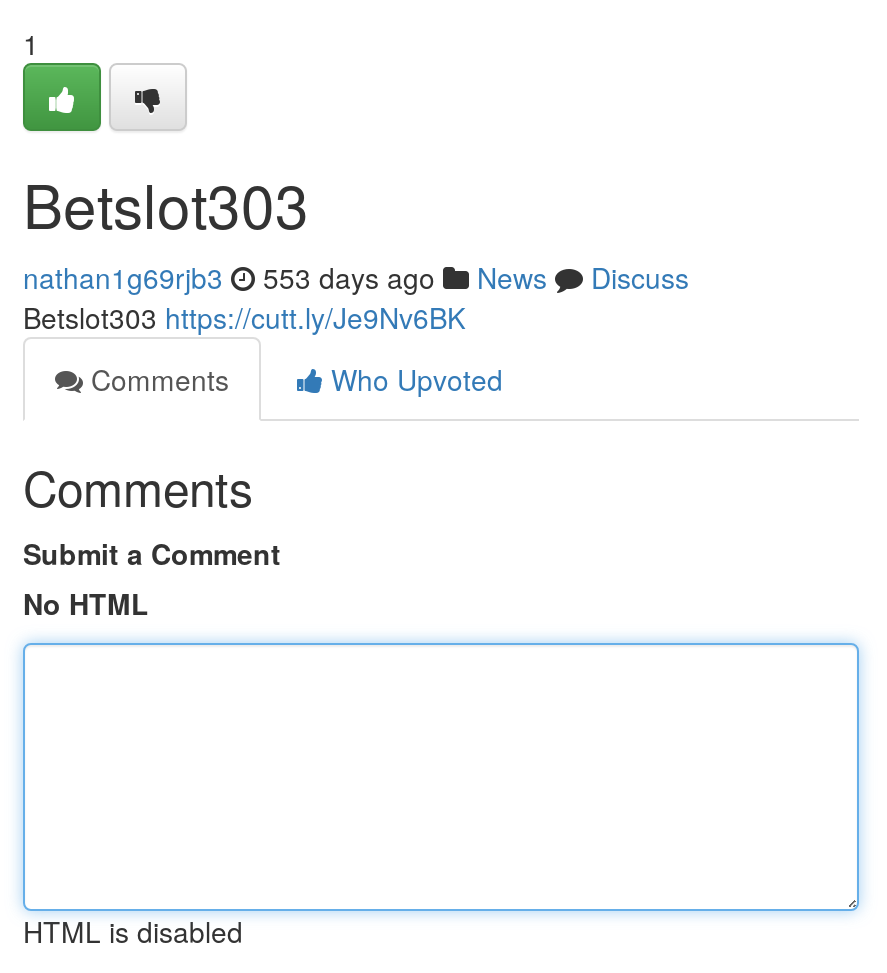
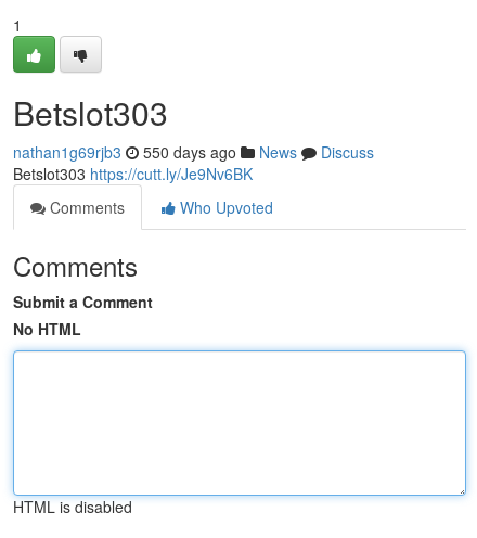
[23,257,689,297] nathan1g69rjb3 553 days ago News Discuss -> [13,141,374,163] nathan1g69rjb3 550 days ago News Discuss

